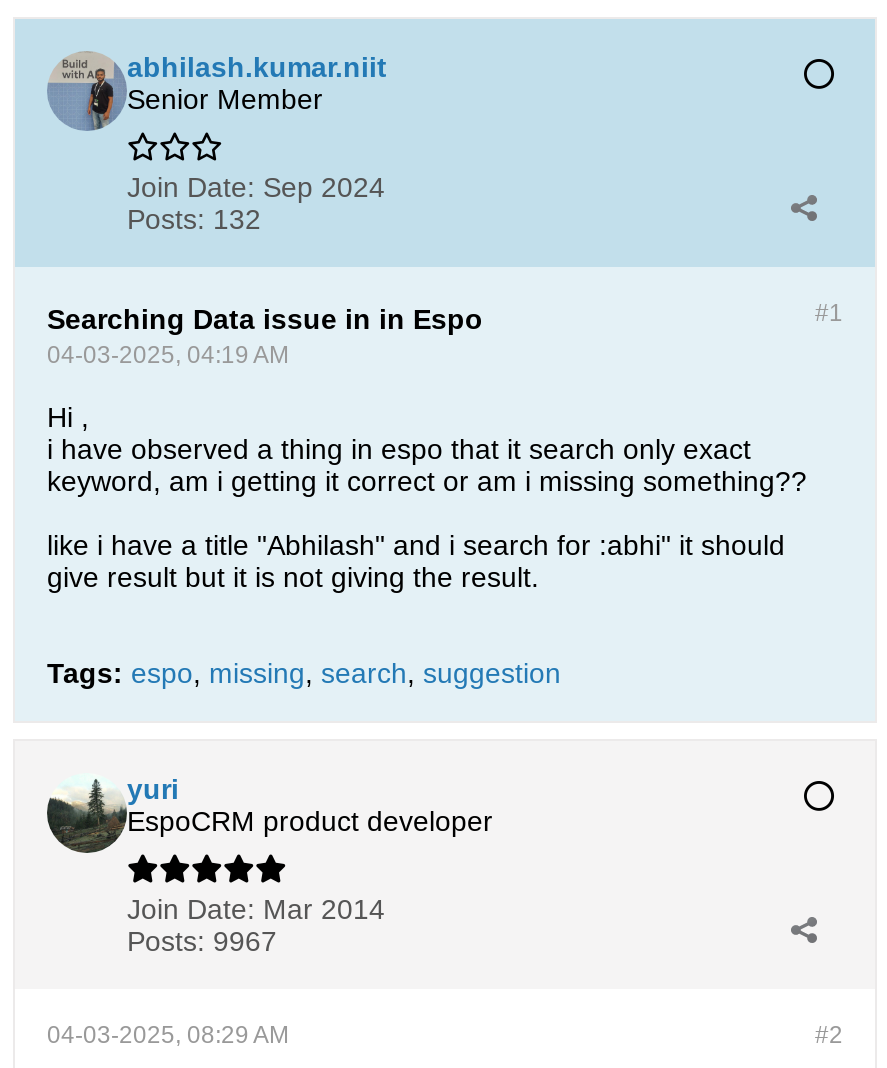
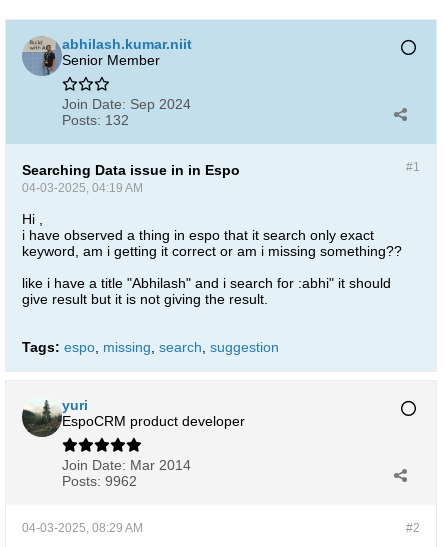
[127,925,277,957] Posts: 9967 -> [62,473,137,489] Posts: 9962

